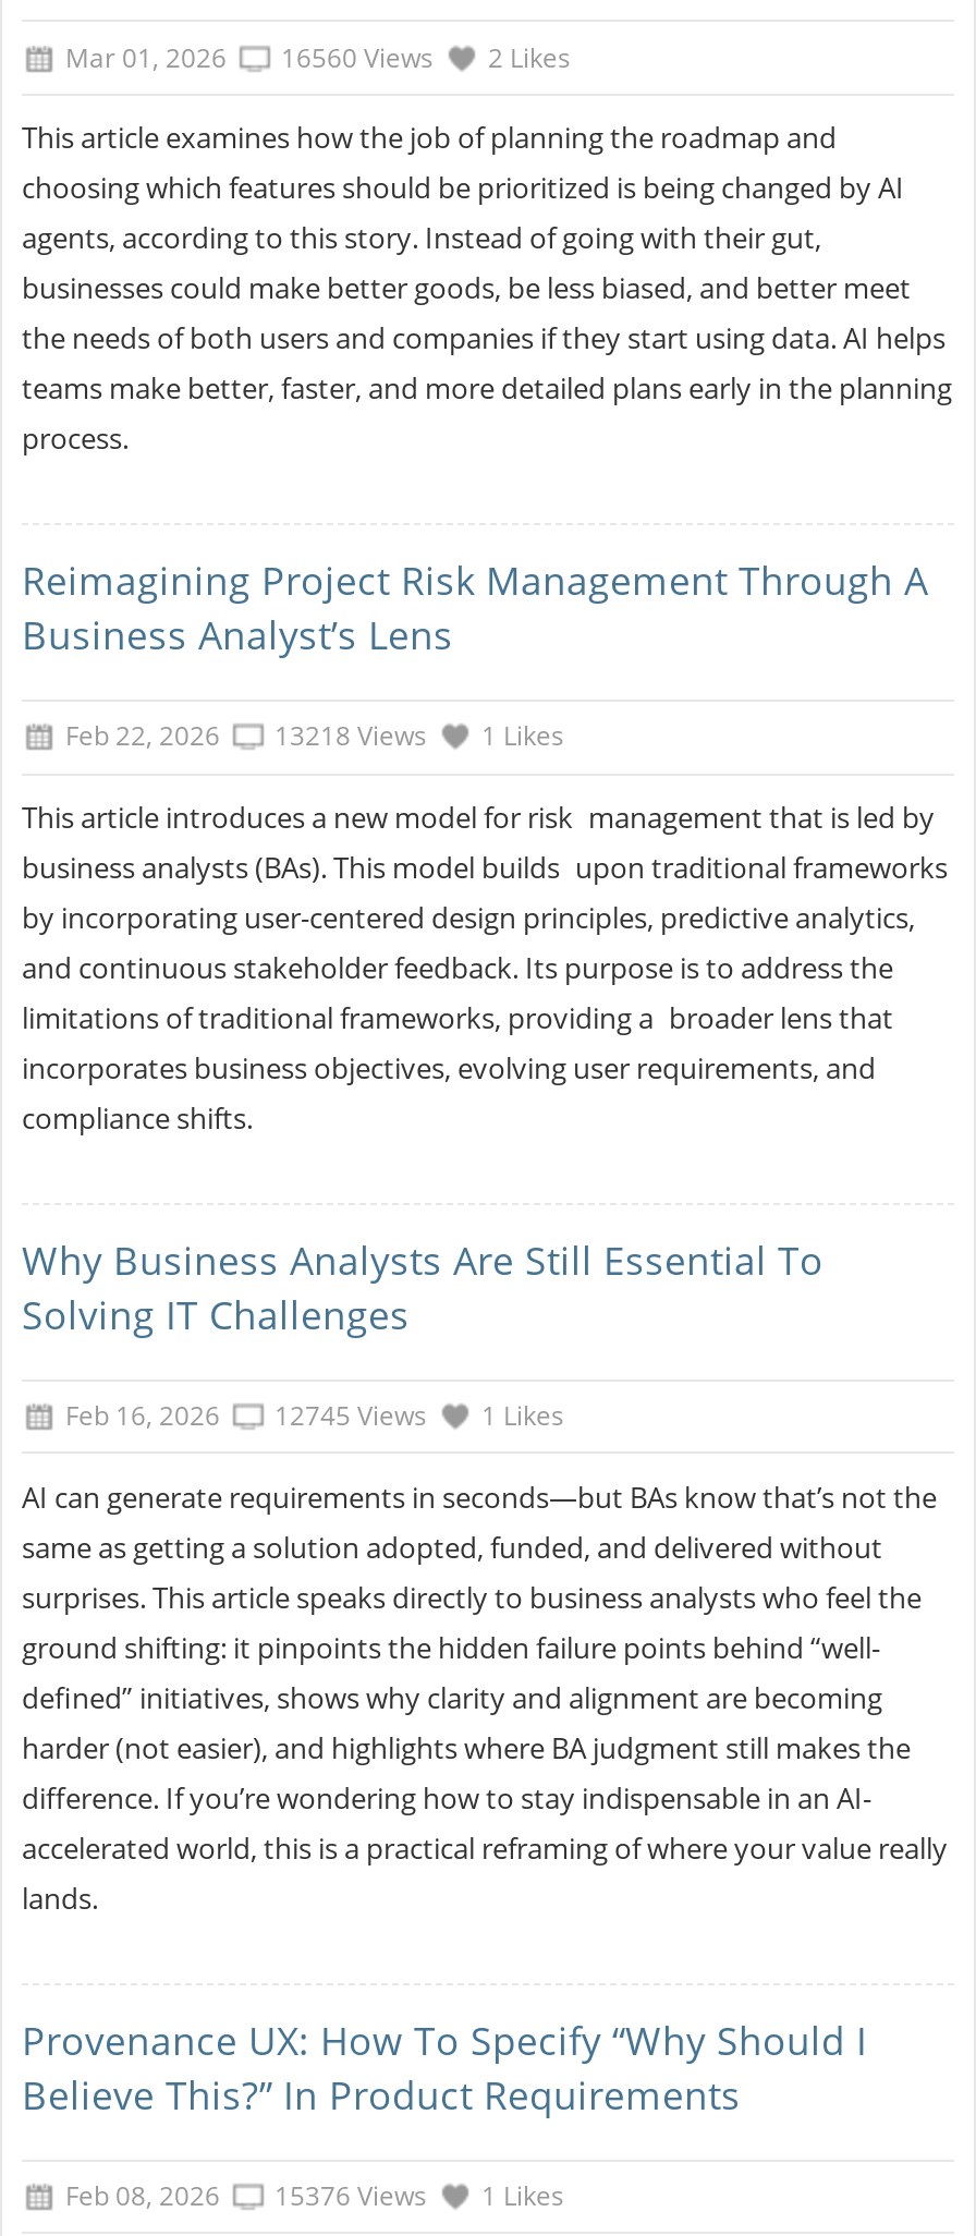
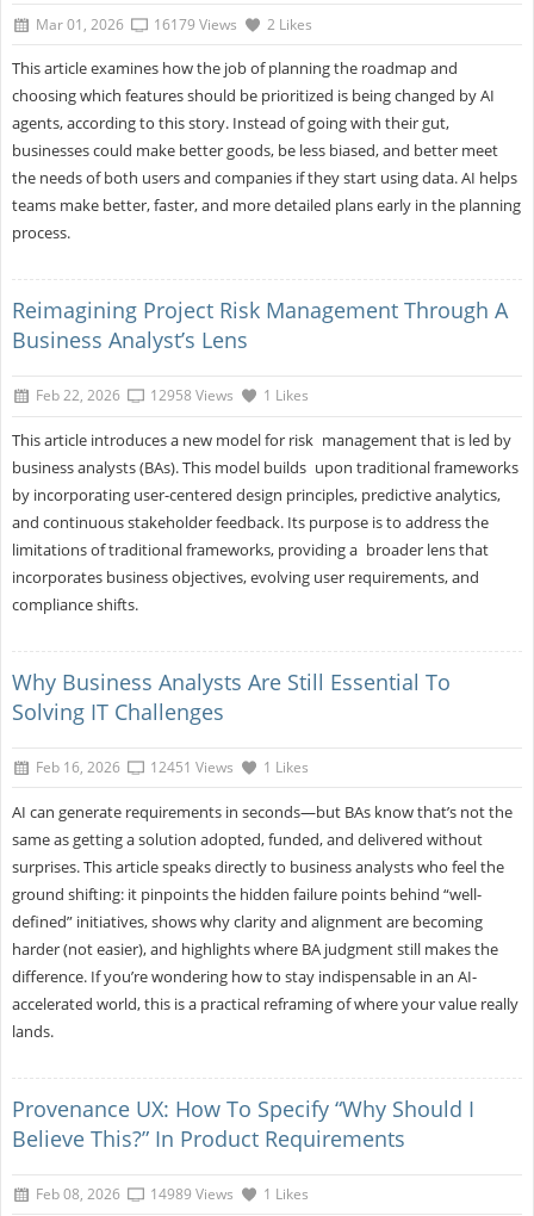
[65,38,571,75] Mar 01, 2026 16560 Views 2 Likes -> [36,14,312,34] Mar 01, 2026 16179 Views 2 Likes
[65,718,564,755] Feb 22, 2026 13218 Views 1 Likes -> [36,385,309,406] Feb 22, 2026 12958 Views 1 Likes
[65,1397,564,1434] Feb 16, 2026 12745 Views 1 Likes -> [36,757,309,777] Feb 16, 2026 12451 Views 1 Likes
[65,2177,564,2214] Feb 08, 2026 15376 Views 1 Likes -> [36,1184,309,1204] Feb 08, 2026 14989 Views 1 Likes

